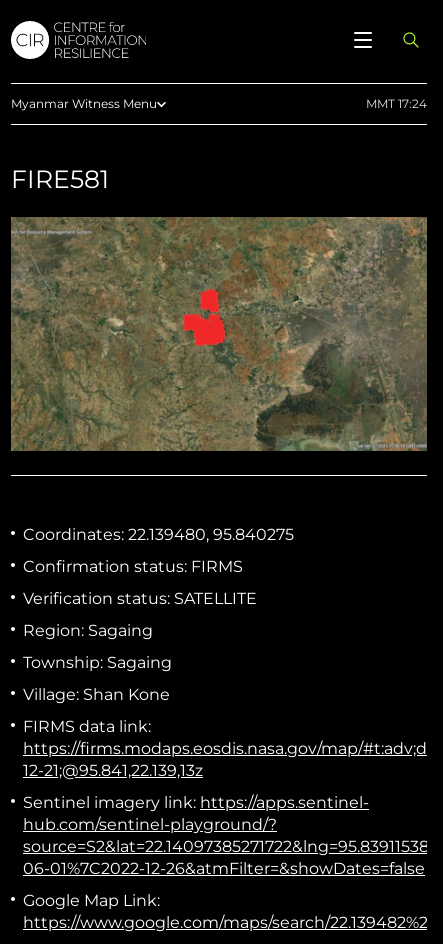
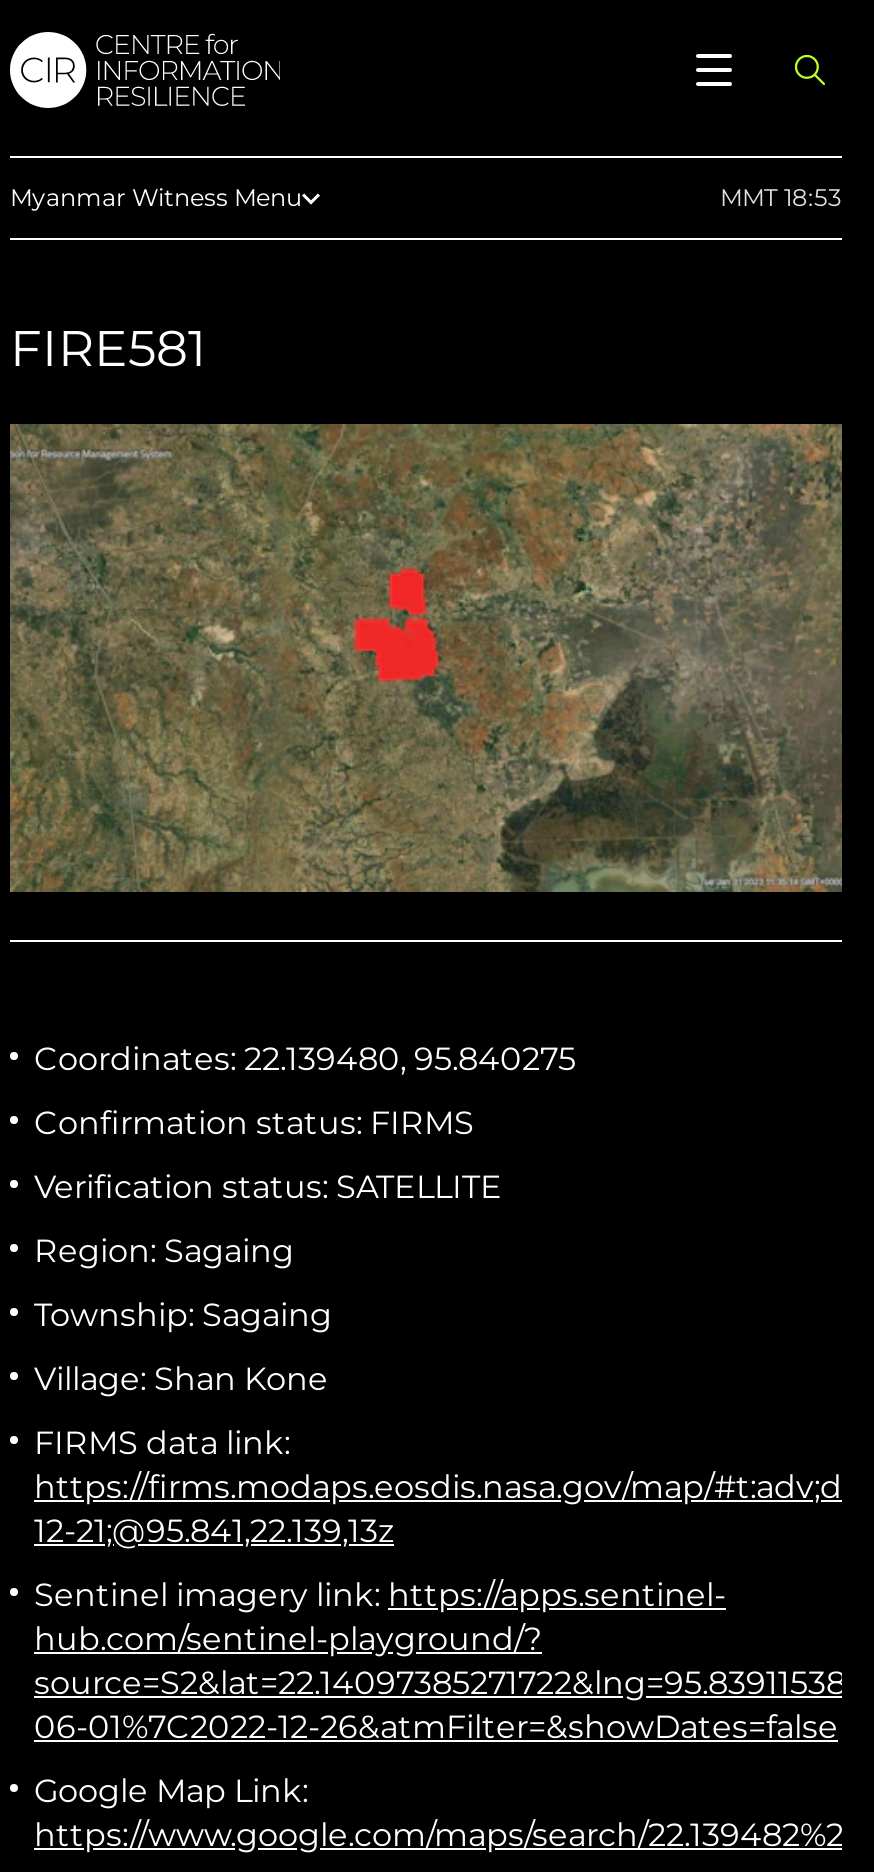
[366,96,427,111] MMT 17:24 -> [720,182,842,212] MMT 18:53

